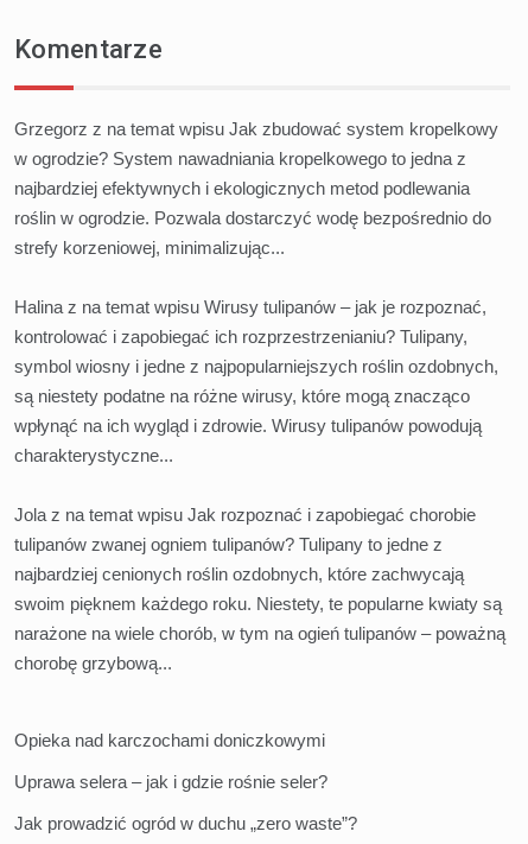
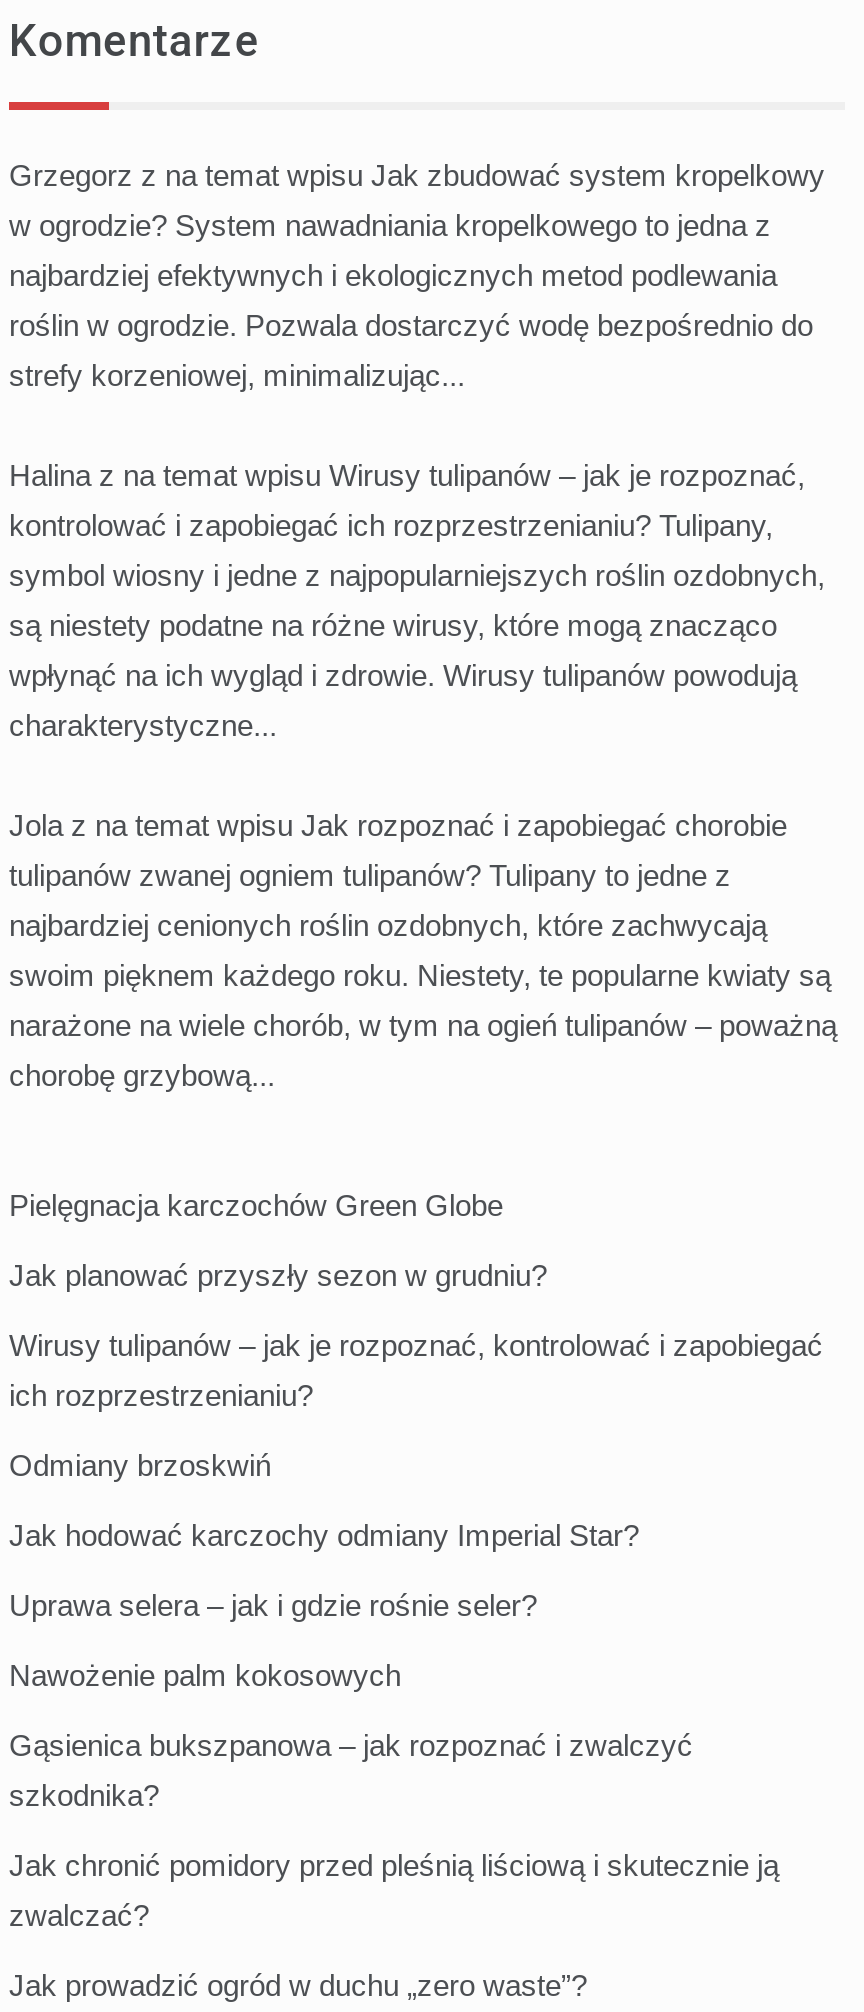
[14,730,325,750] Opieka nad karczochami doniczkowymi -> [9,1188,823,1552] Pielęgnacja karczochów Green Globe | Jak planować przyszły sezon w grudniu? | Wirusy tulipanów – jak je rozpoznać, kontrolować i zapobiegać | ich rozprzestrzenianiu? | Odmiany brzoskwiń | Jak hodować karczochy odmiany Imperial Star?
none -> [9,1658,779,1932] Nawożenie palm kokosowych | Gąsienica bukszpanowa – jak rozpoznać i zwalczyć | szkodnika? | Jak chronić pomidory przed pleśnią liściową i skutecznie ją | zwalczać?

